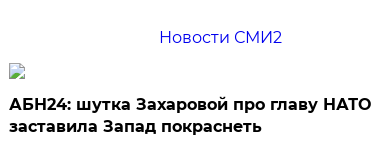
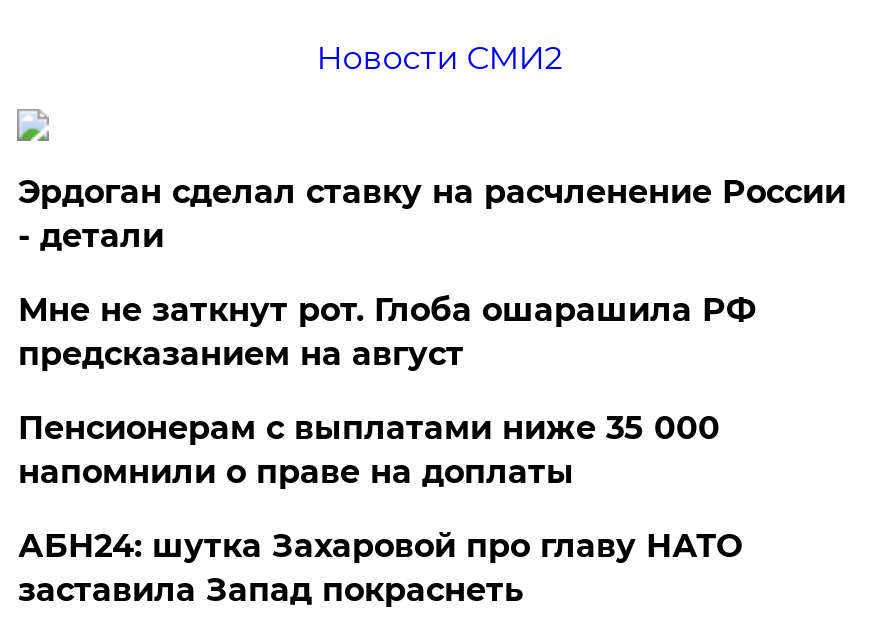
none -> [18,173,846,491] Эрдоган сделал ставку на расчленение России | - детали | Мне не заткнут рот. Глоба ошарашила РФ | предсказанием на август | Пенсионерам с выплатами ниже 35 000 | напомнили о праве на доплаты

